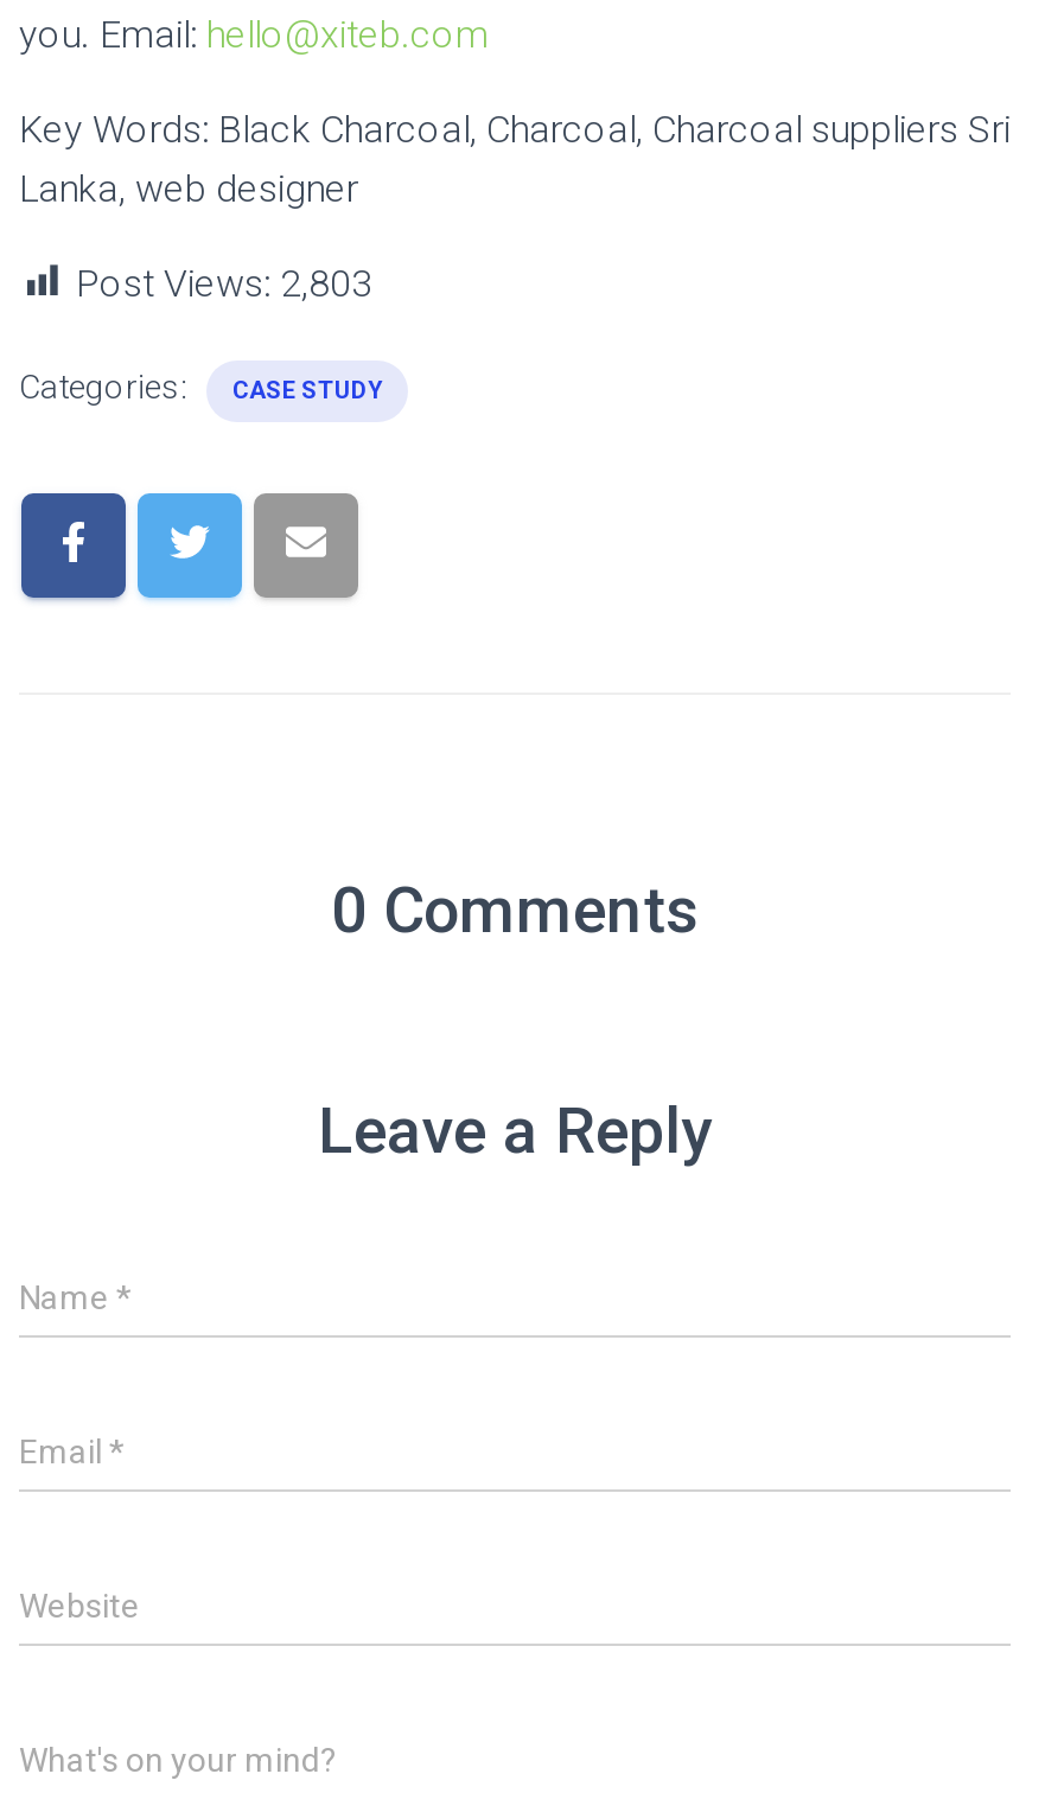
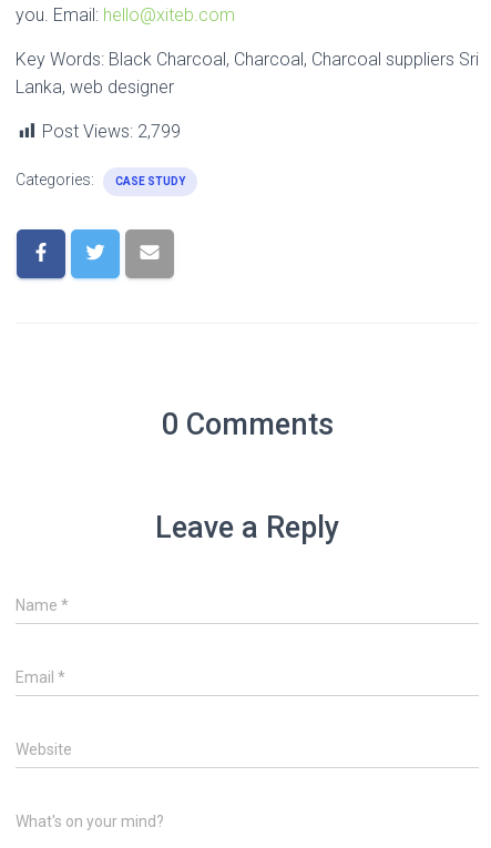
[76,259,372,305] Post Views: 2,803 -> [42,121,181,142] Post Views: 2,799

